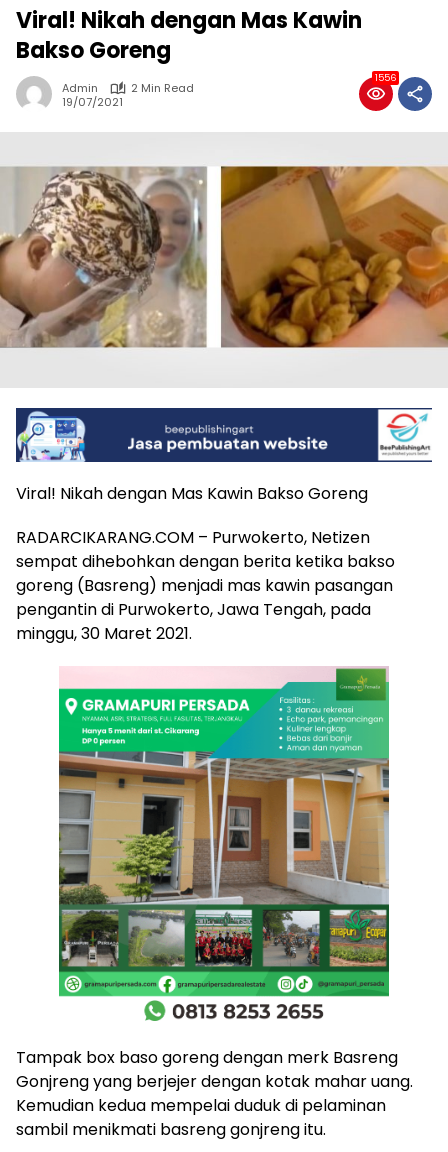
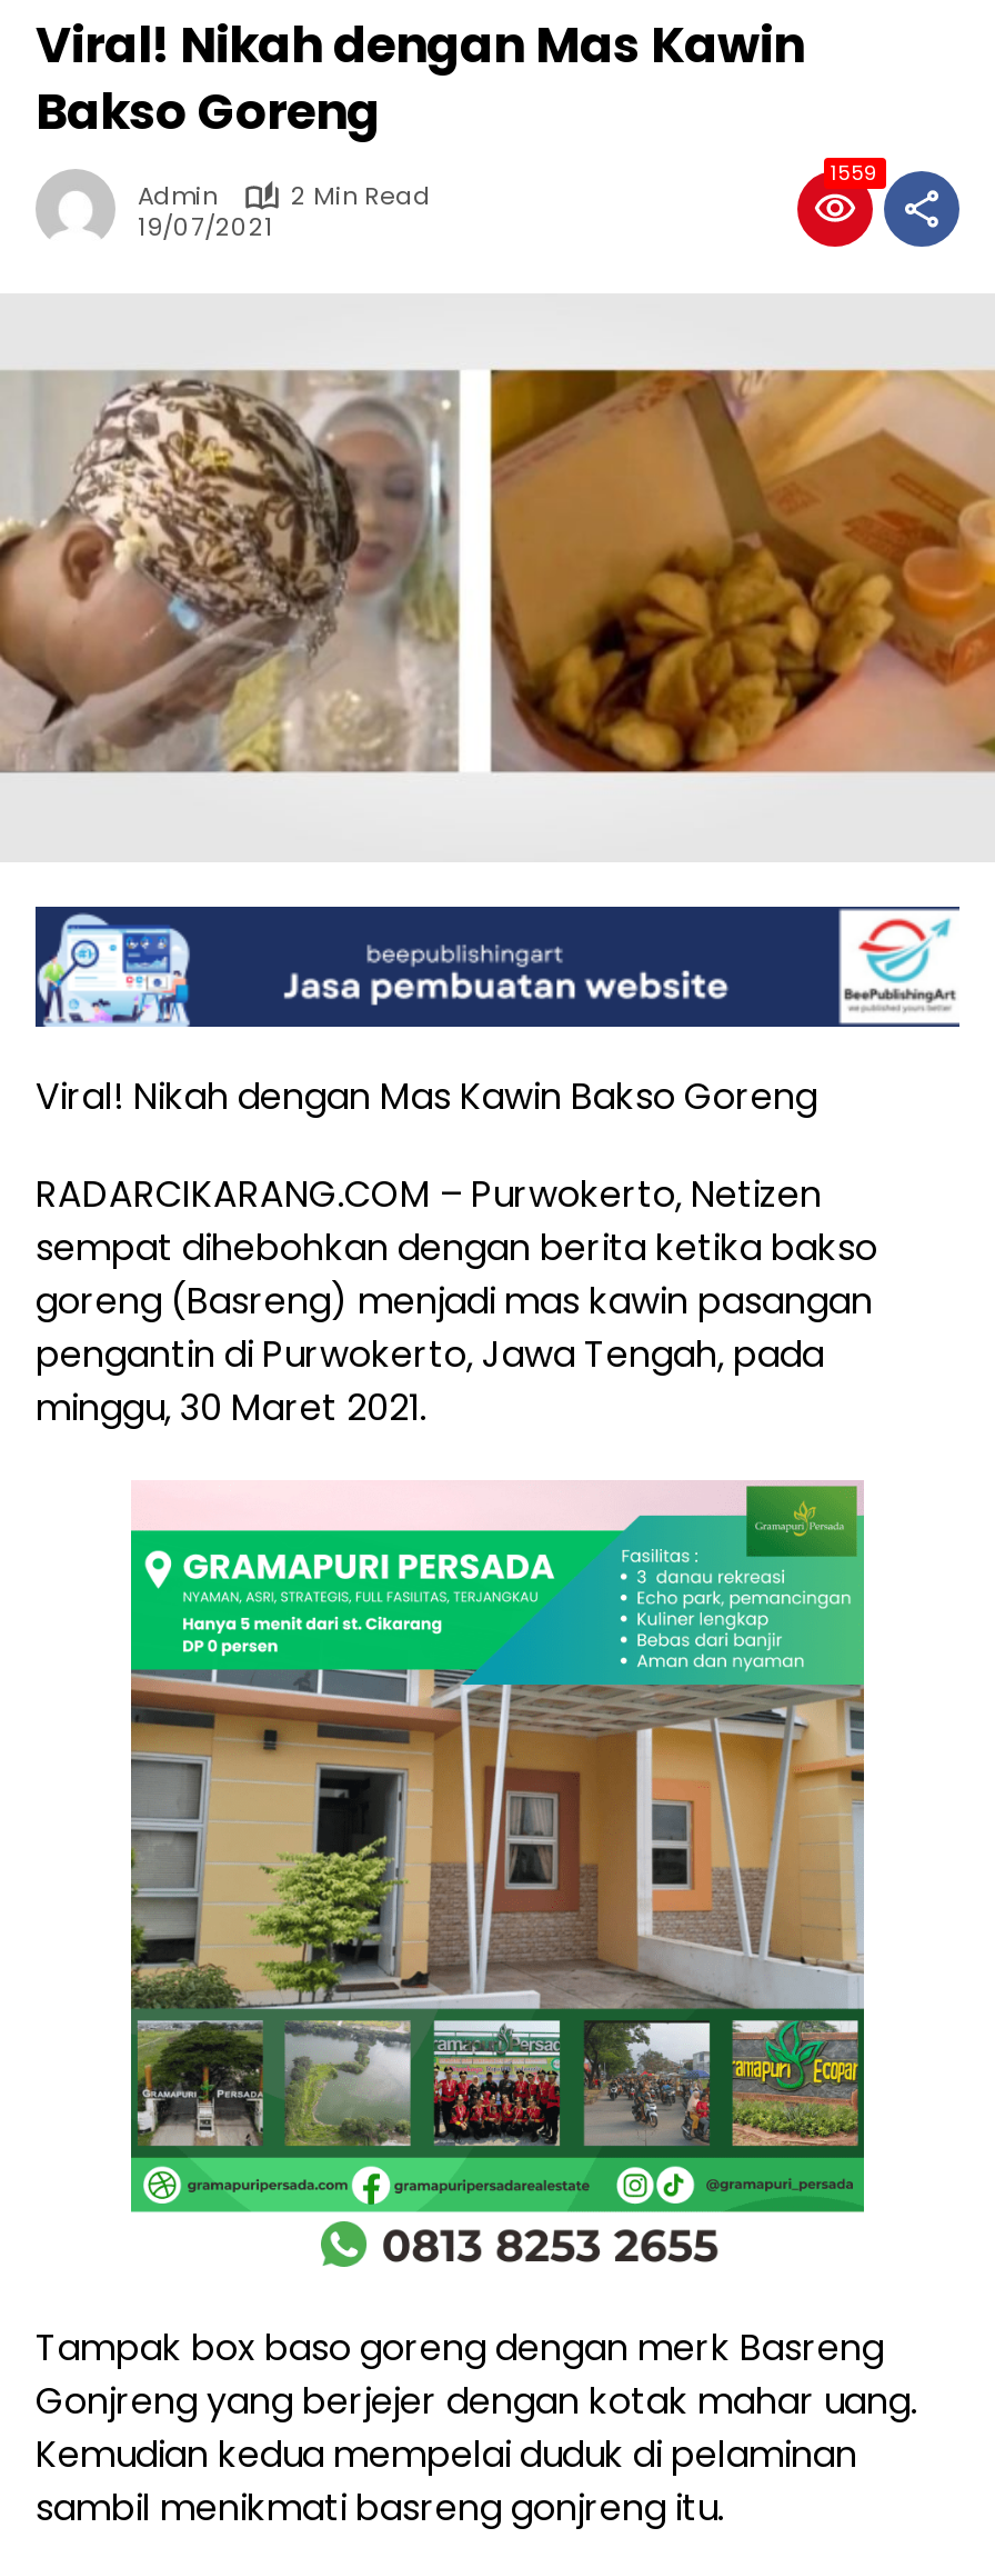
[375,72,396,84] 1556 -> [831,161,880,188] 1559

